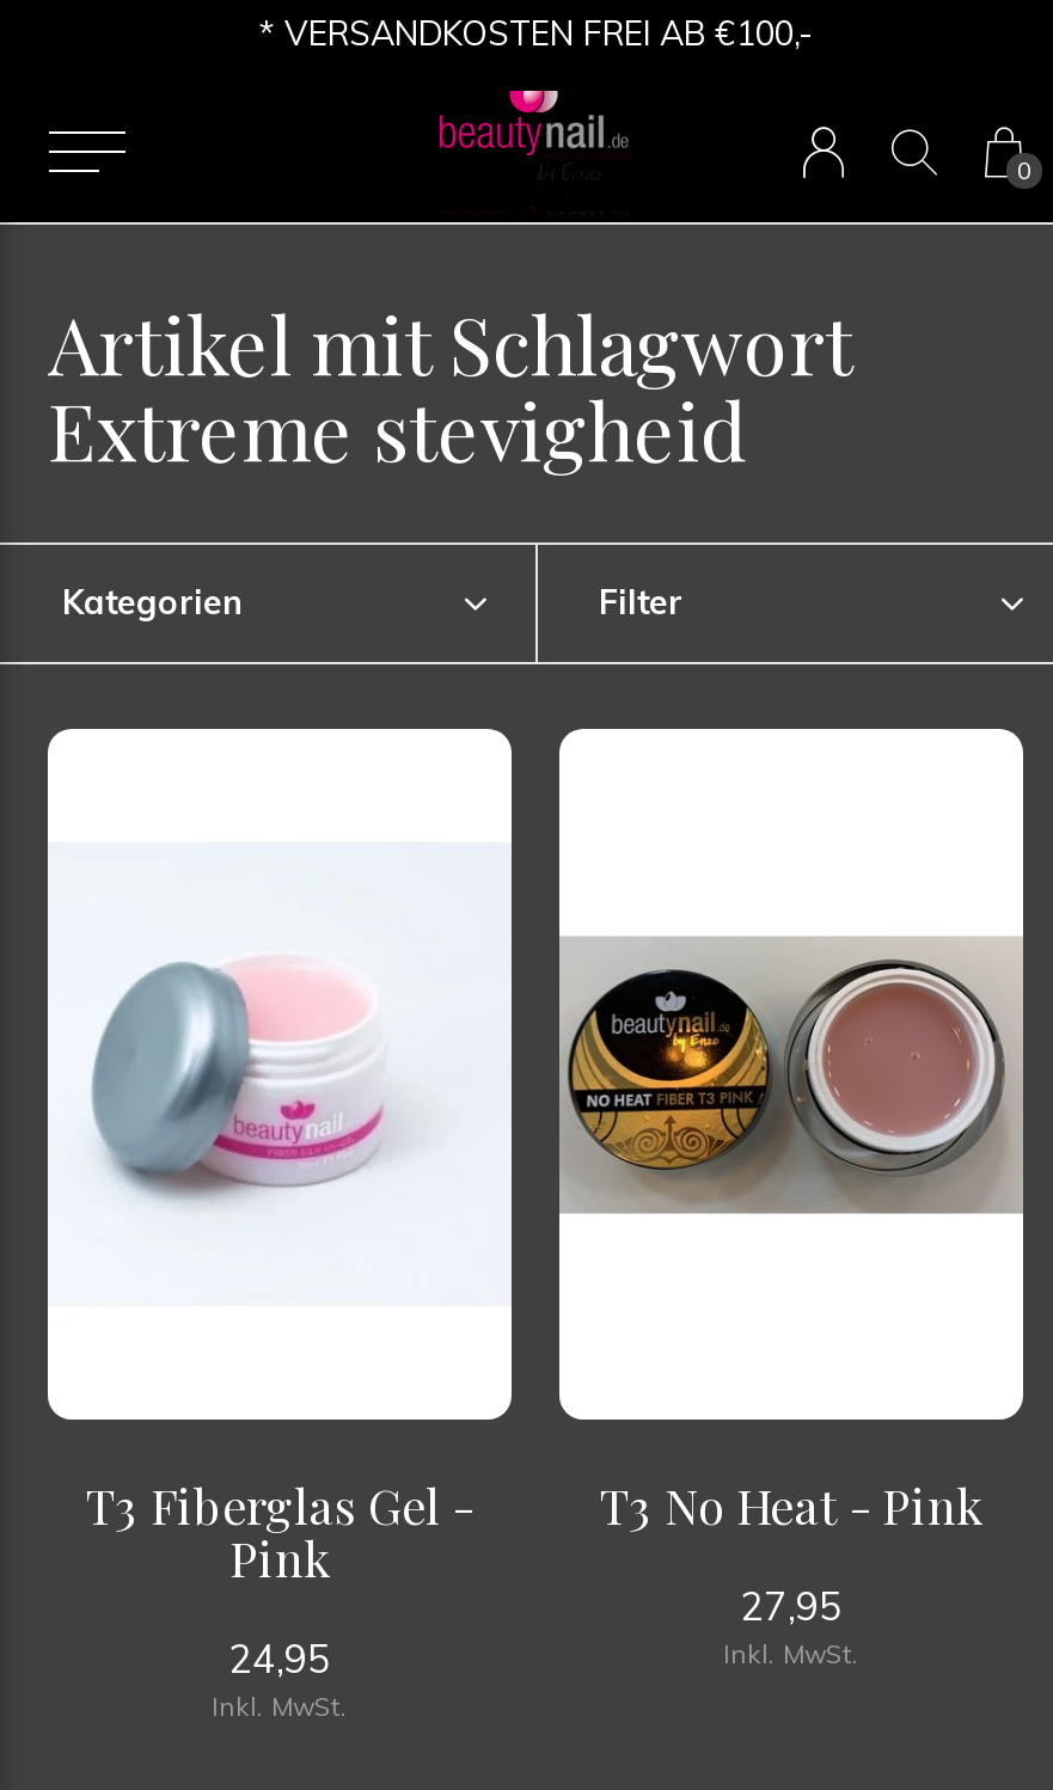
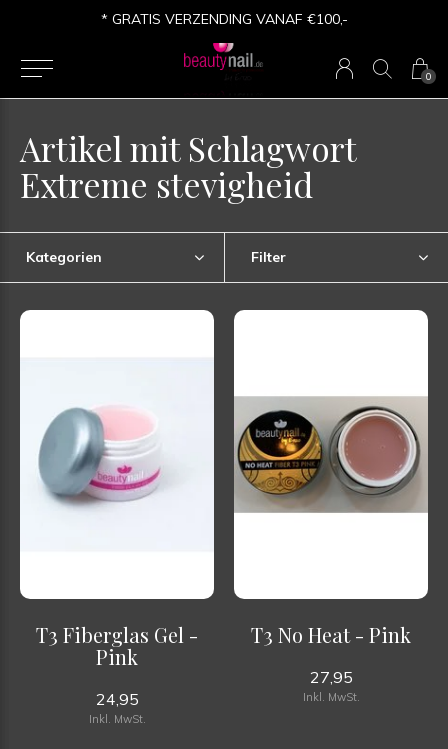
[258,12,813,55] * VERSANDKOSTEN FREI AB €100,- -> [100,10,347,28] * GRATIS VERZENDING VANAF €100,-

